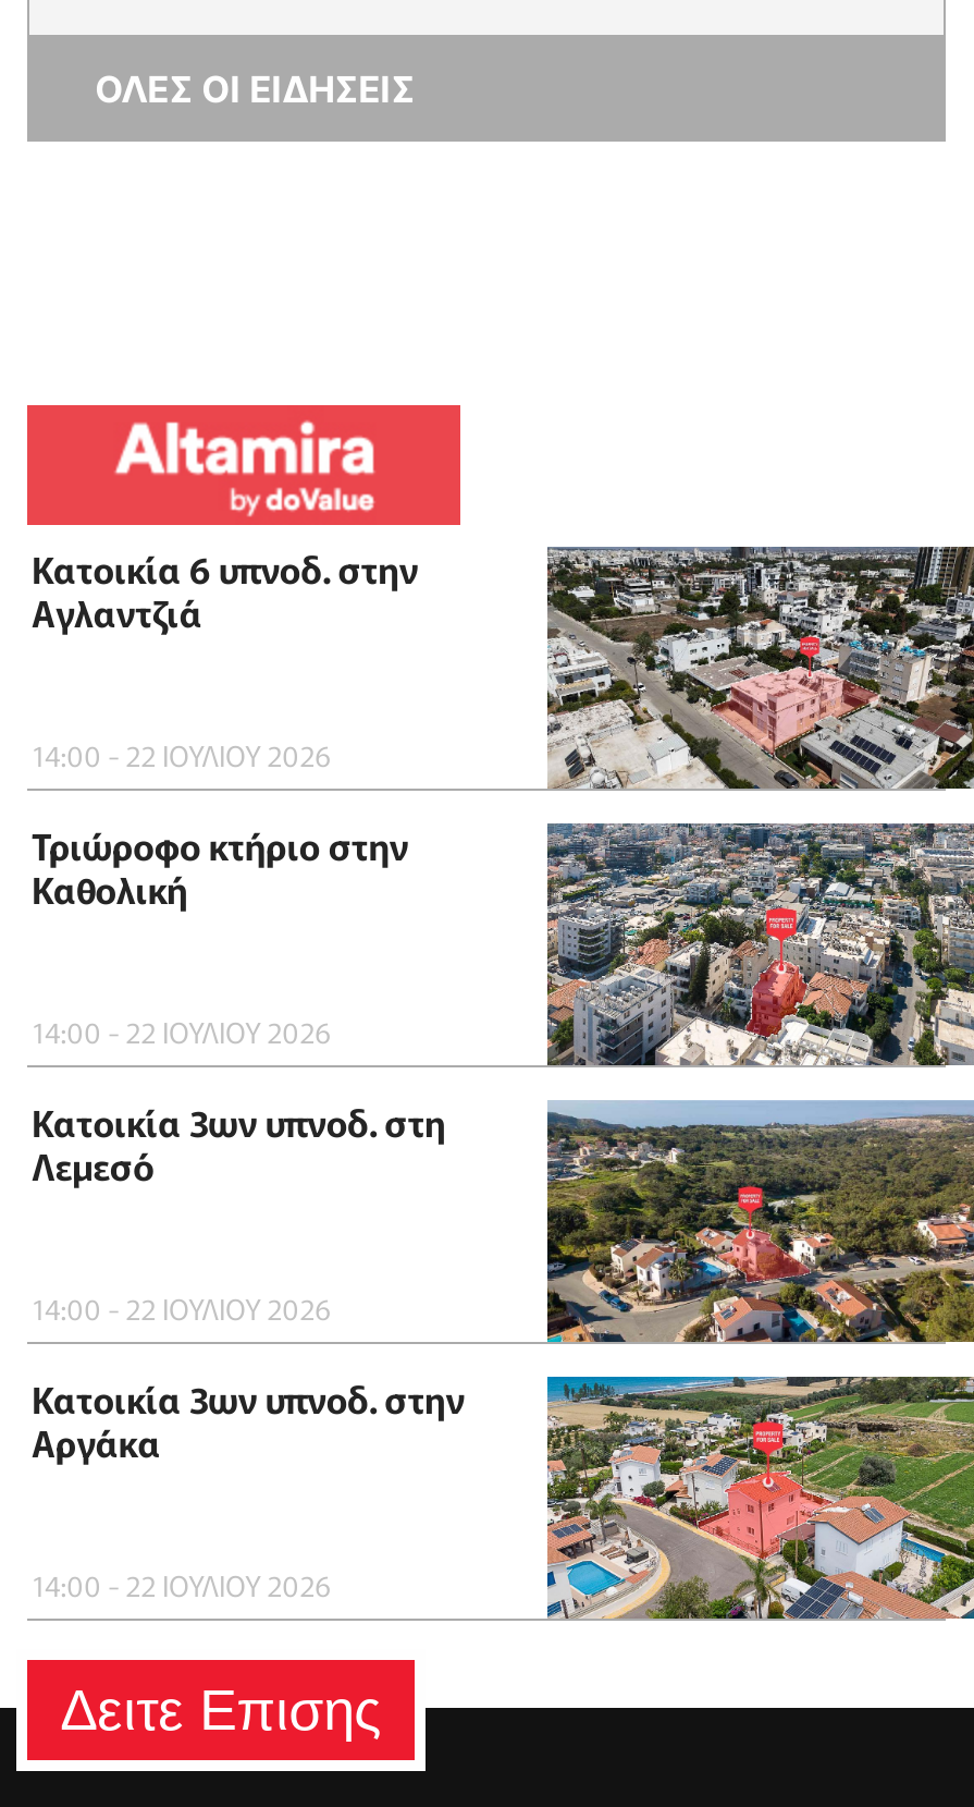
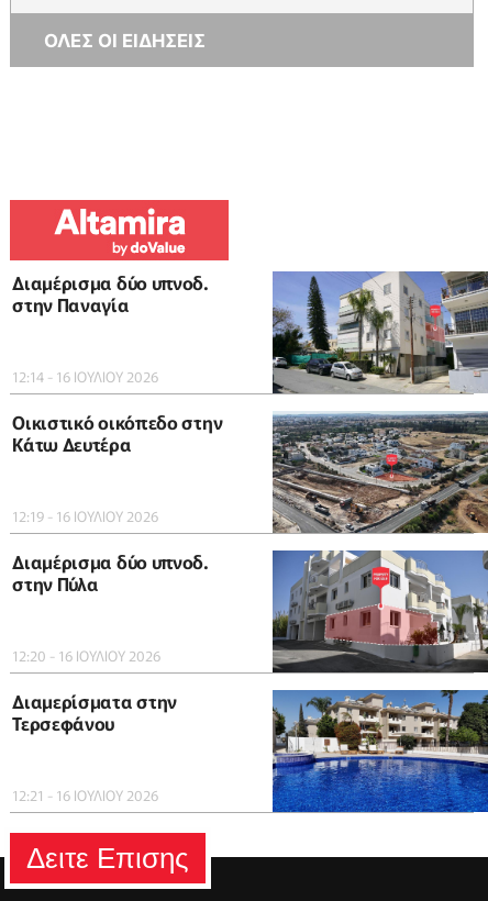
[32,544,418,639] Κατοικία 6 υπνοδ. στην | Αγλαντζιά -> [12,270,208,318] Διαμέρισμα δύο υπνοδ. | στην Παναγία
[545,545,967,791] [image] -> [271,270,485,394] [image]
[32,735,330,776] 14:00 - 22 ΙΟΥΛΙΟΥ 2026 -> [12,366,158,387] 12:14 - 16 ΙΟΥΛΙΟΥ 2026
[32,820,408,916] Τριώροφο κτήριο στην | Καθολική -> [12,409,222,458] Οικιστικό οικόπεδο στην | Κάτω Δευτέρα
[545,821,967,1067] [image] -> [273,411,485,534] [image]
[32,1011,330,1053] 14:00 - 22 ΙΟΥΛΙΟΥ 2026 -> [12,506,158,527] 12:19 - 16 ΙΟΥΛΙΟΥ 2026
[32,1096,446,1192] Κατοικία 3ων υπνοδ. στη | Λεμεσό -> [12,549,208,597] Διαμέρισμα δύο υπνοδ. | στην Πύλα
[545,1100,967,1344] [image] -> [271,550,485,674] [image]
[32,1288,330,1329] 14:00 - 22 ΙΟΥΛΙΟΥ 2026 -> [12,645,161,666] 12:20 - 16 ΙΟΥΛΙΟΥ 2026
[32,1373,464,1469] Κατοικία 3ων υπνοδ. στην | Αργάκα -> [12,688,177,736] Διαμερίσματα στην | Τερσεφάνου
[545,1375,967,1621] [image] -> [271,689,485,813] [image]
[32,1565,330,1606] 14:00 - 22 ΙΟΥΛΙΟΥ 2026 -> [12,785,158,806] 12:21 - 16 ΙΟΥΛΙΟΥ 2026

